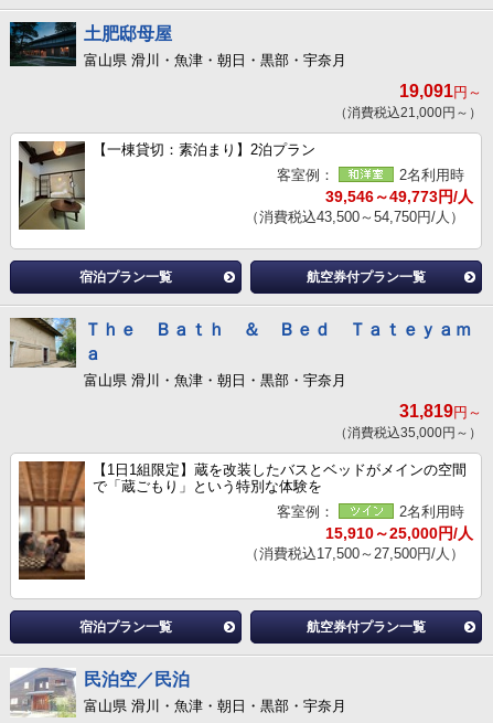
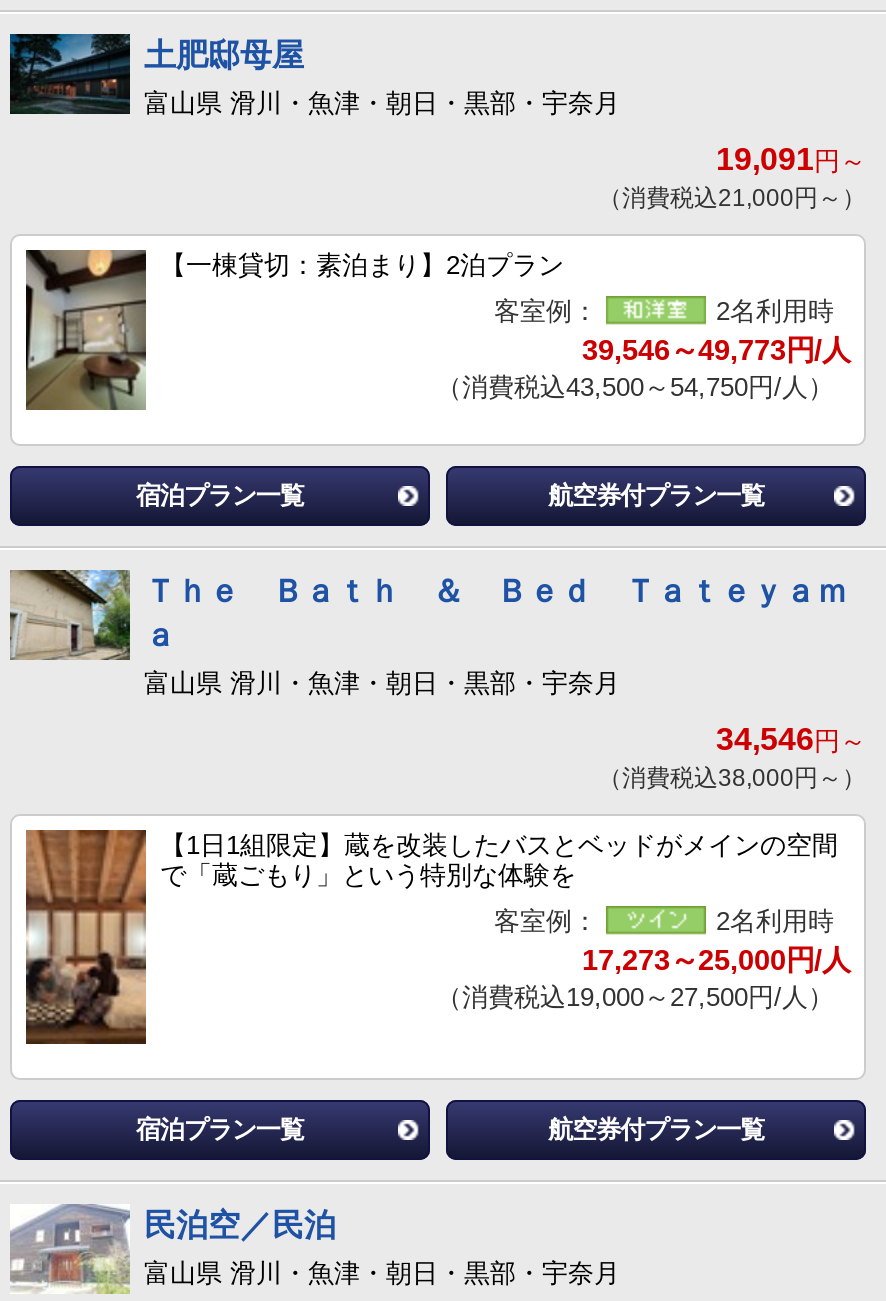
[399,402,482,420] 31,819円～ -> [716,722,866,756] 34,546円～
[334,425,482,440] （消費税込35,000円～） -> [598,764,866,792] （消費税込38,000円～）
[325,524,473,542] 15,910～25,000円/人 -> [582,944,850,976] 17,273～25,000円/人
[245,545,464,562] （消費税込17,500～27,500円/人） -> [436,982,834,1012] （消費税込19,000～27,500円/人）

